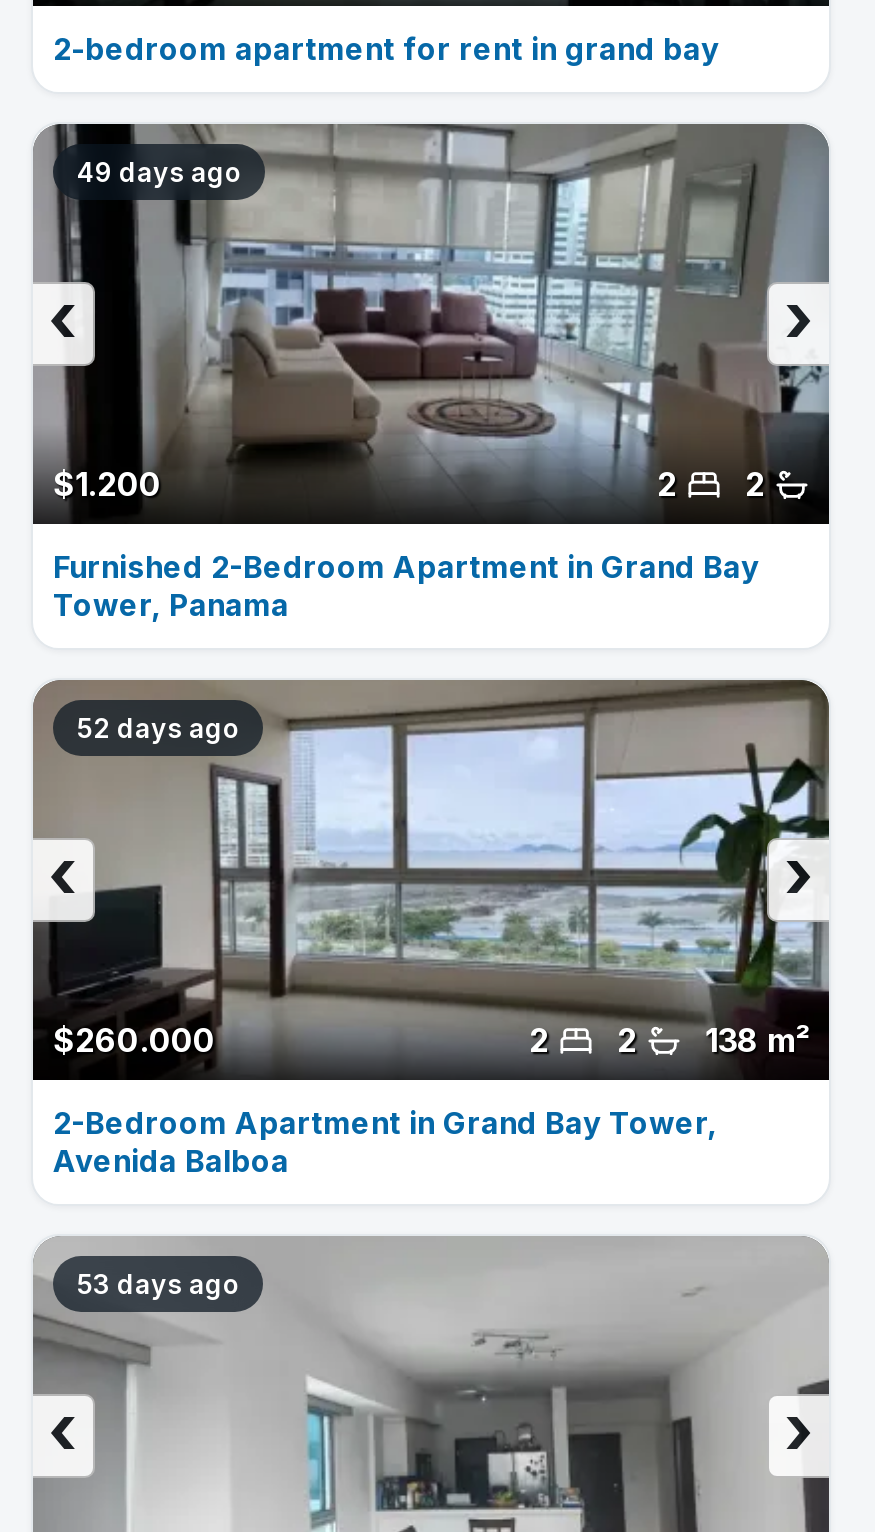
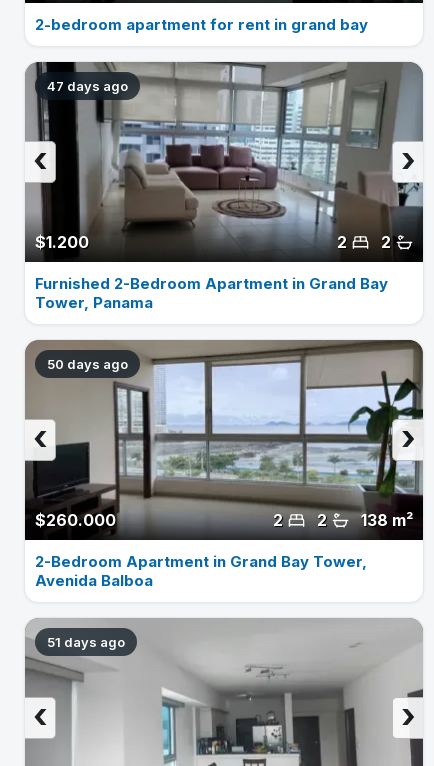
[77,155,241,187] 49 days ago -> [47,77,128,93] 47 days ago
[77,711,239,743] 52 days ago -> [47,355,128,371] 50 days ago
[77,1267,239,1299] 53 days ago -> [47,633,125,649] 51 days ago

